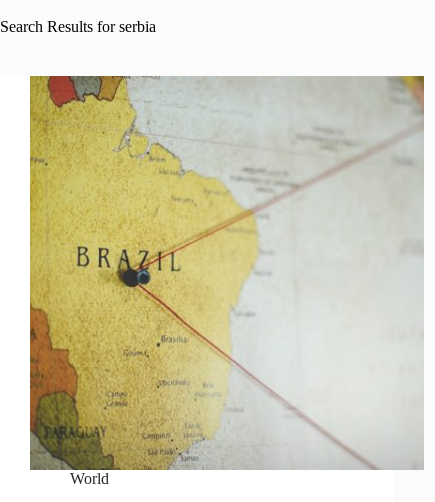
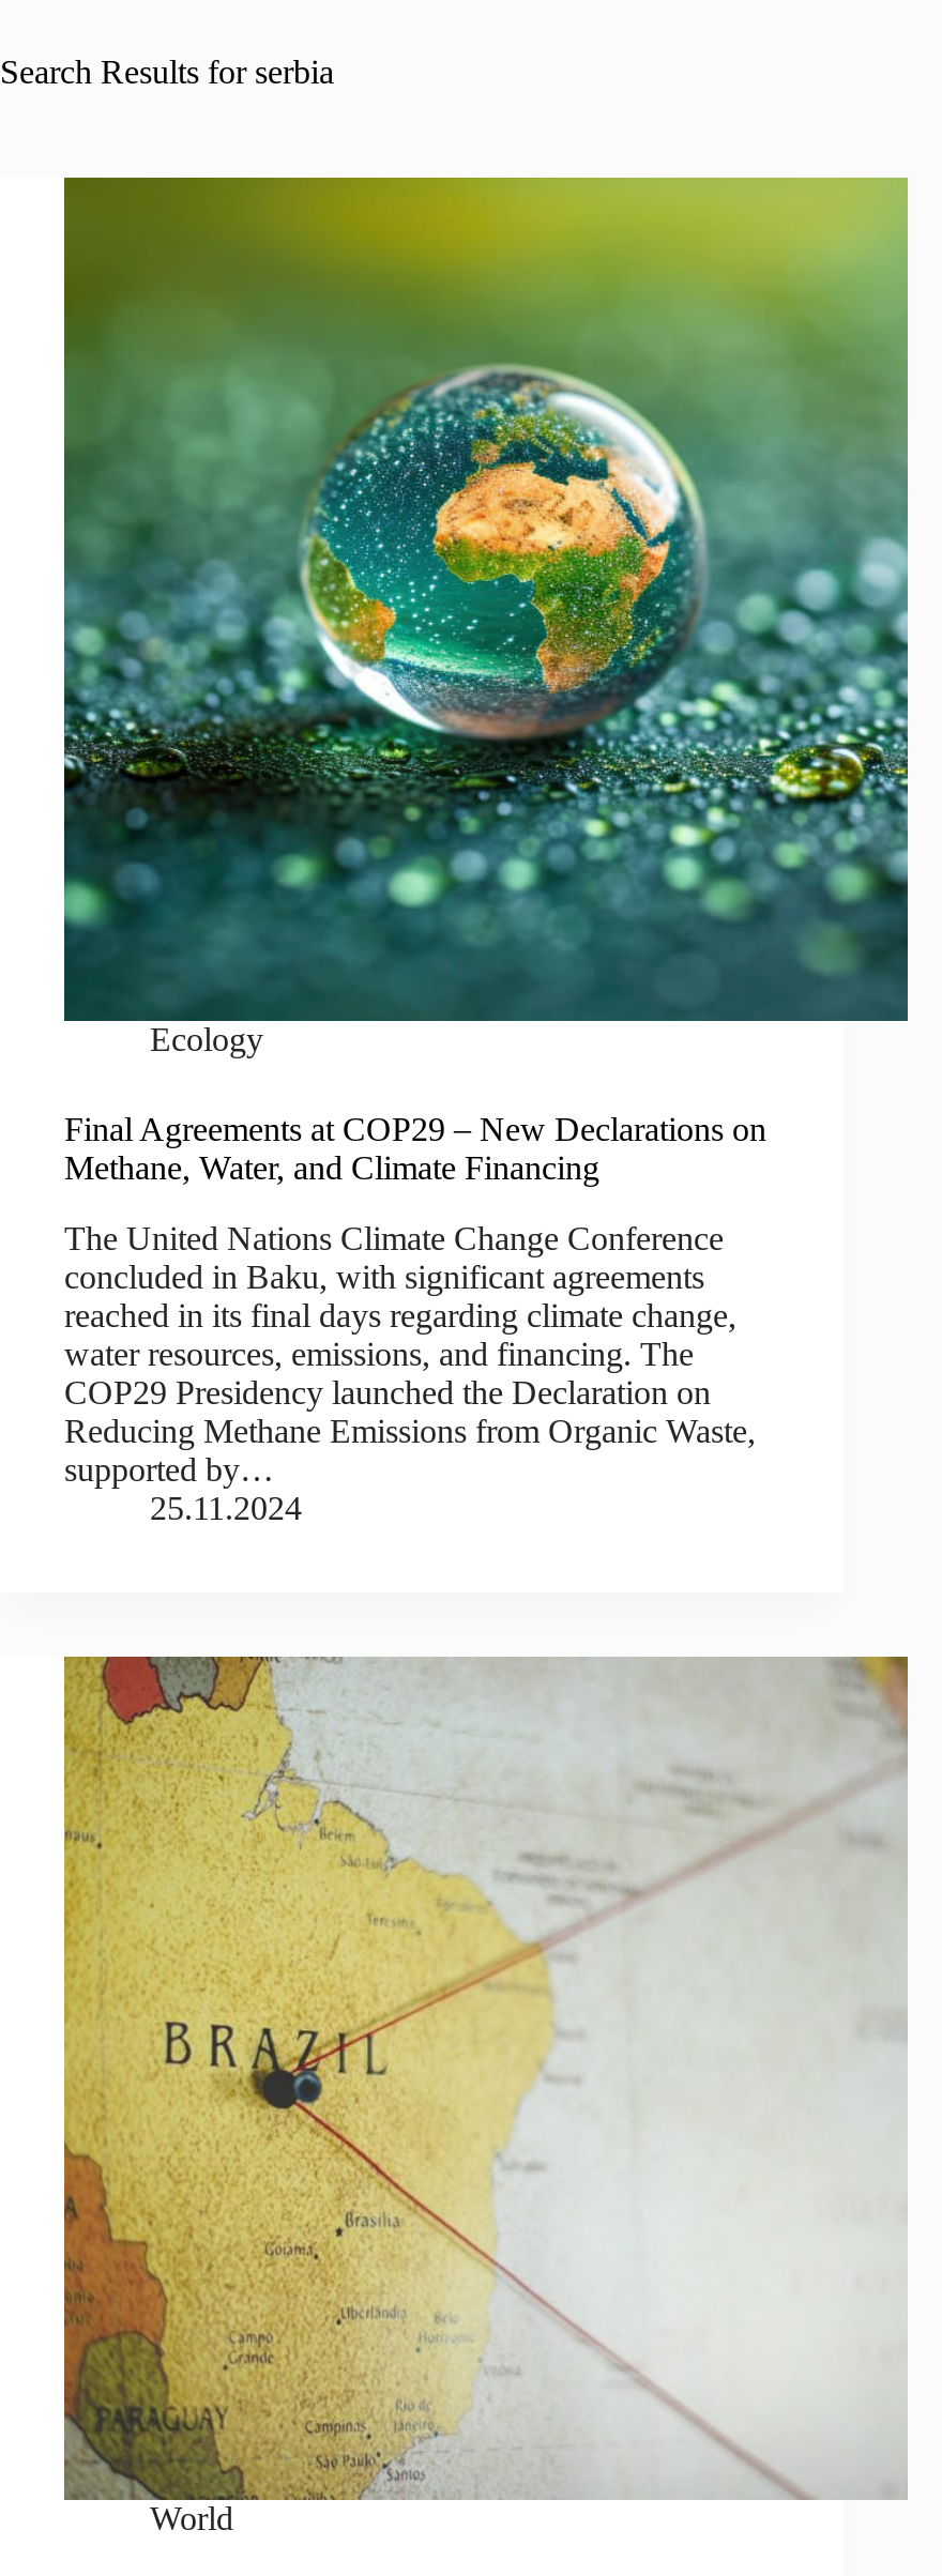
none -> [62,176,910,1526] [image] | Ecology | Final Agreements at COP29 – New Declarations on | Methane, Water, and Climate Financing | The United Nations Climate Change Conference | concluded in Baku, with significant agreements | reached in its final days regarding climate change, | water resources, emissions, and financing. The | COP29 Presidency launched the Declaration on | Reducing Methane Emissions from Organic Waste, | supported by… | 25.11.2024

